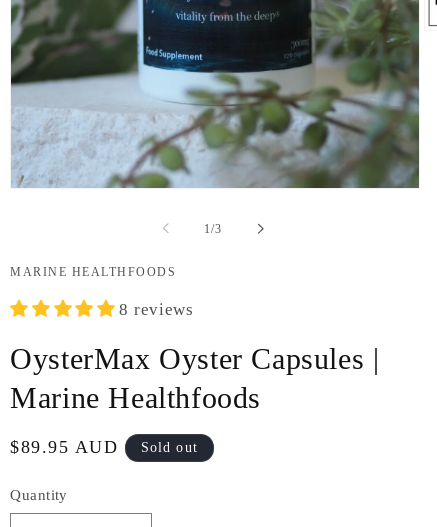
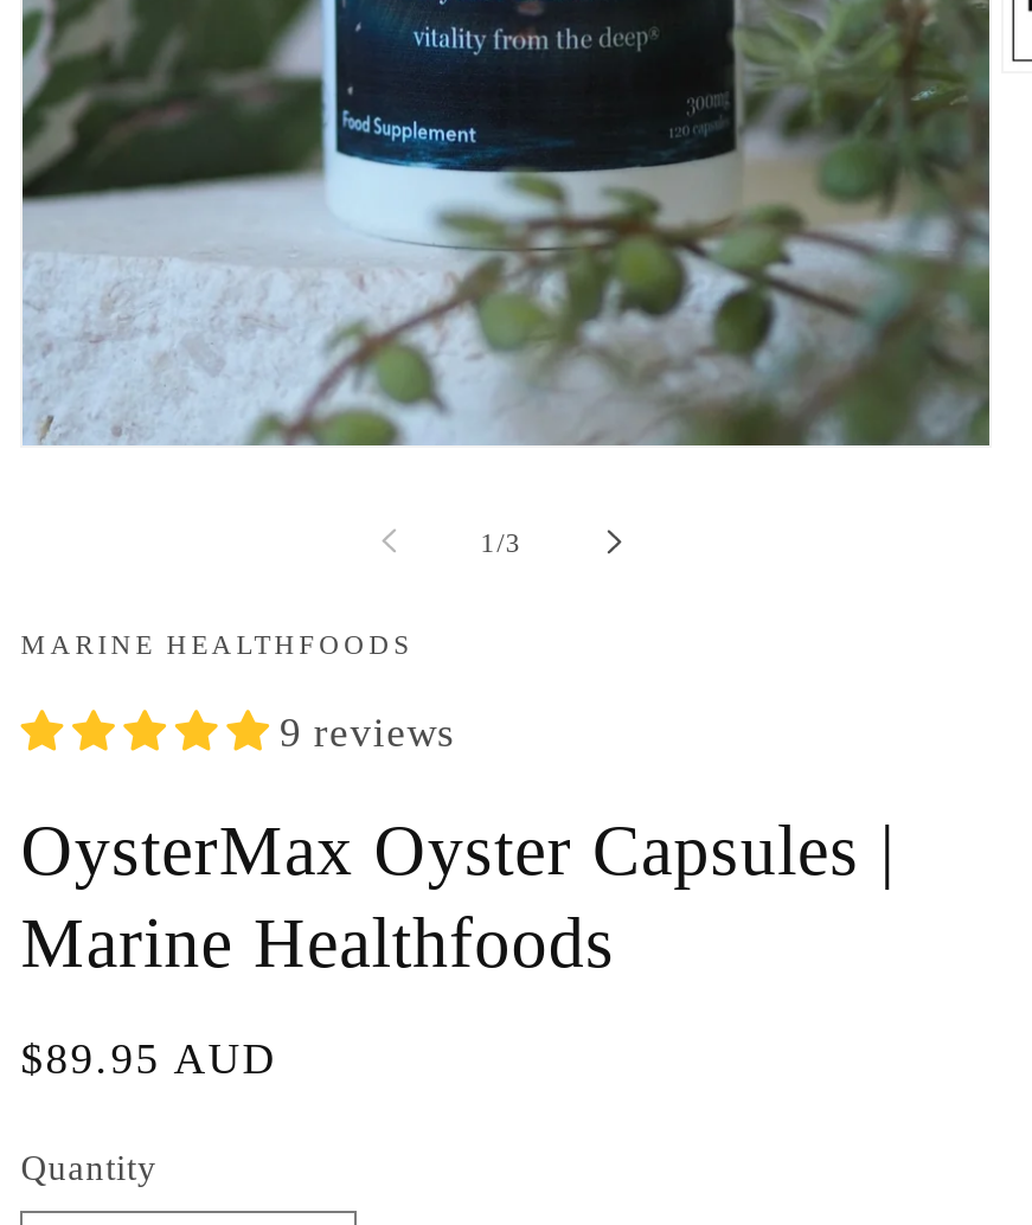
[119,300,194,319] 8 reviews -> [280,710,455,755] 9 reviews
[141,440,198,455] Sold out -> none

